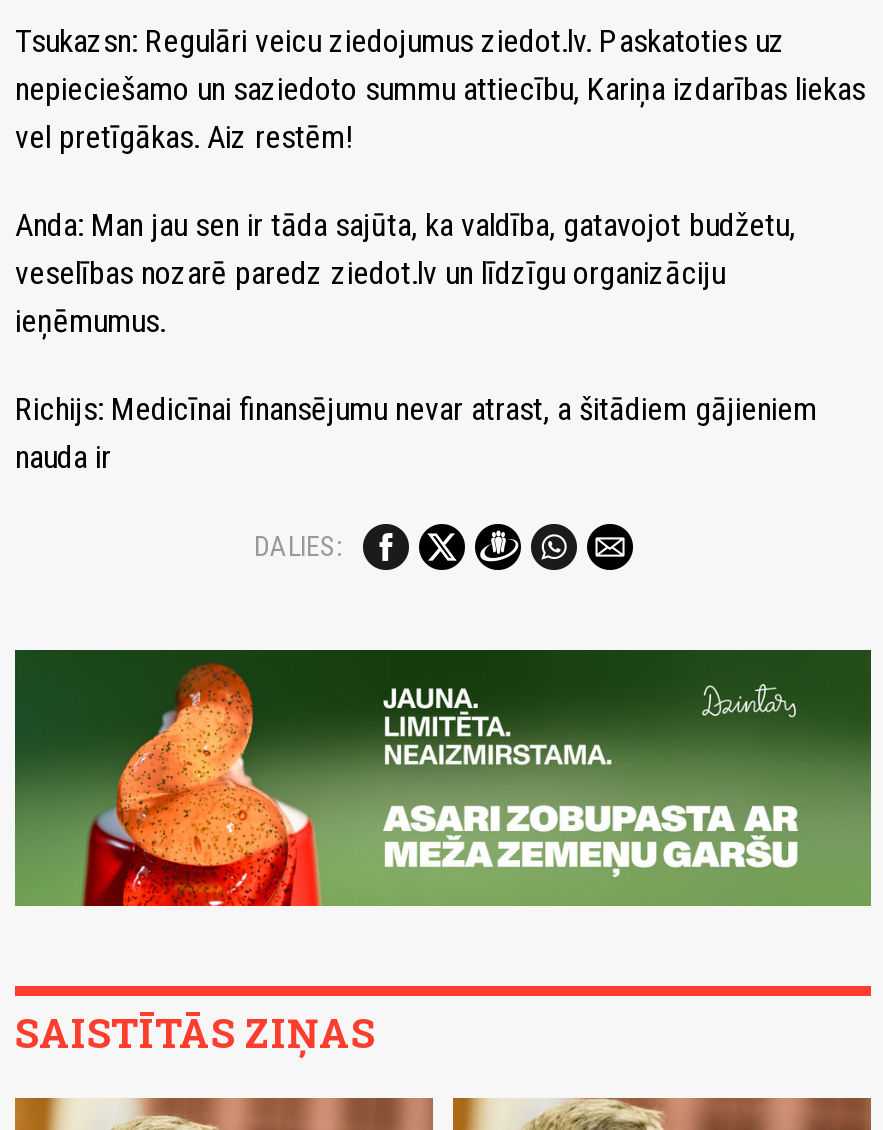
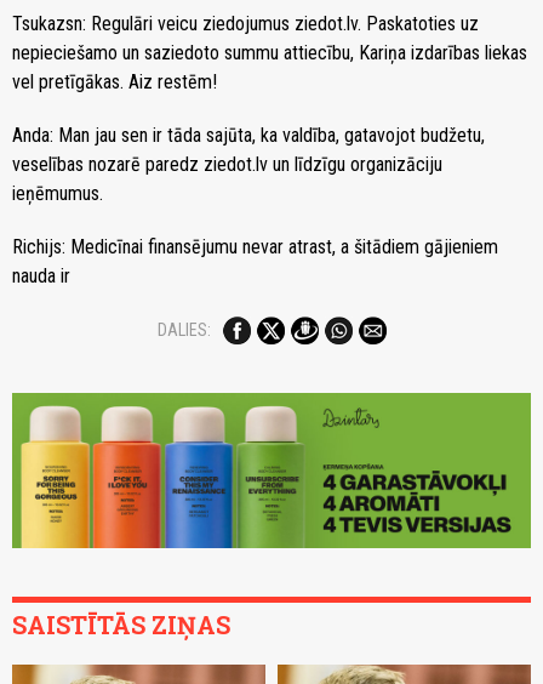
[13,648,873,908] [image] -> [11,392,532,549] [image]

